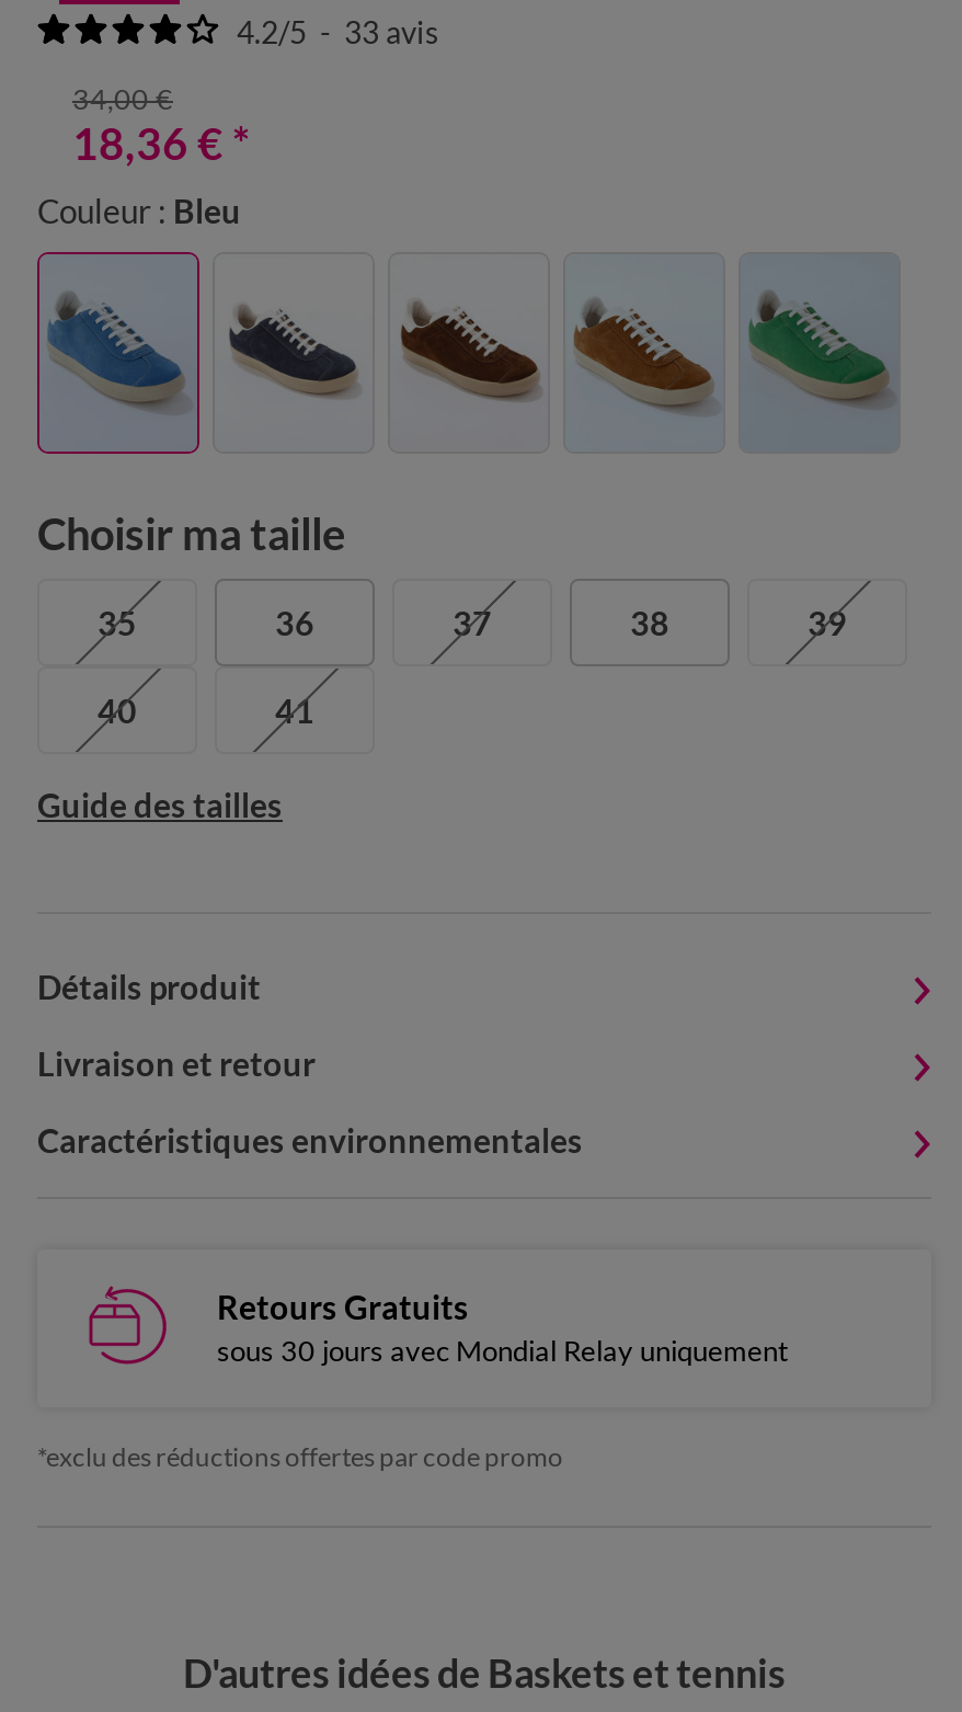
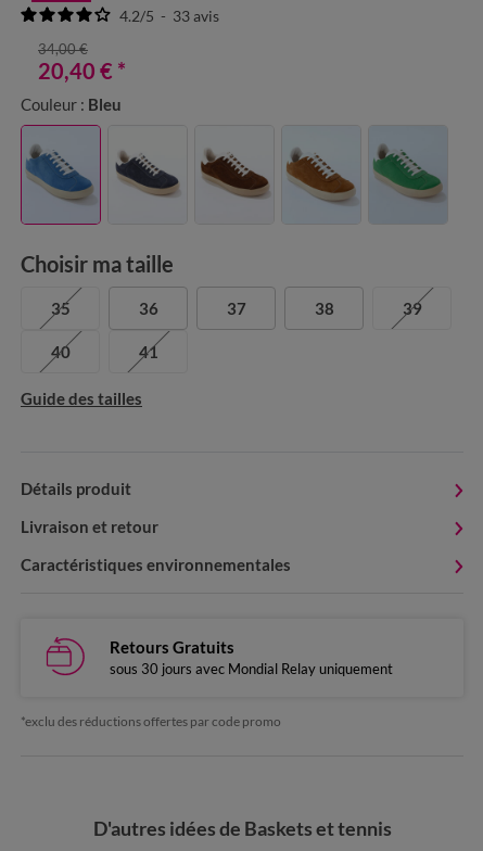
[72,117,250,170] 18,36 € * -> [38,58,126,84] 20,40 € *

